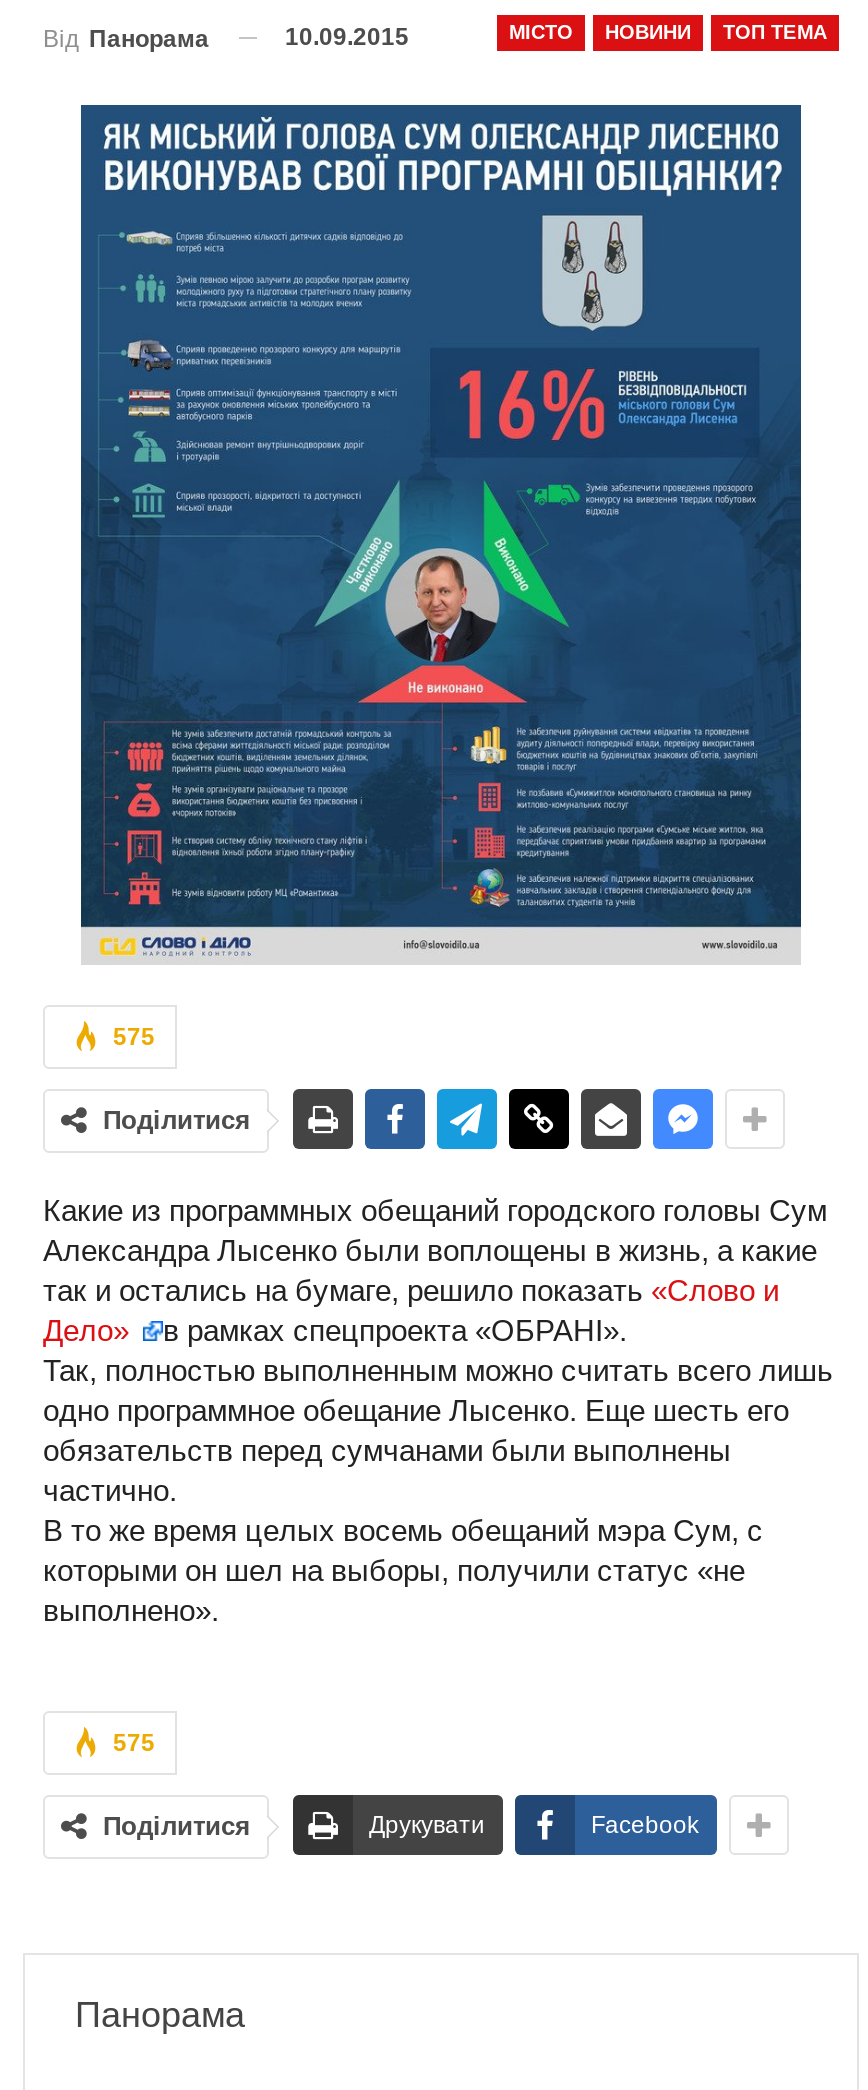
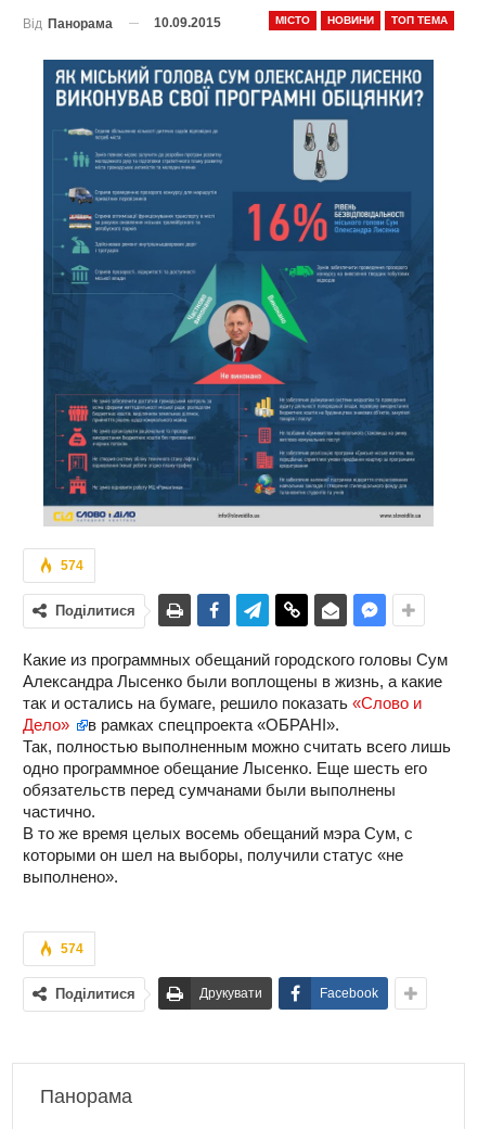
[113,1023,155,1051] 575 -> [61,558,83,573] 574
[113,1729,155,1757] 575 -> [61,941,83,956] 574

